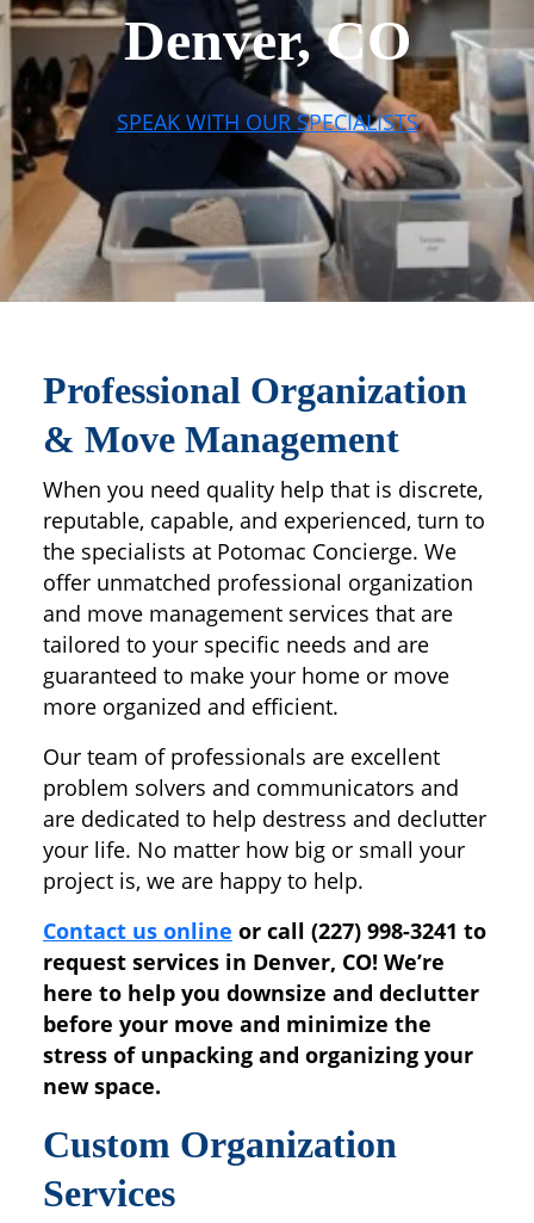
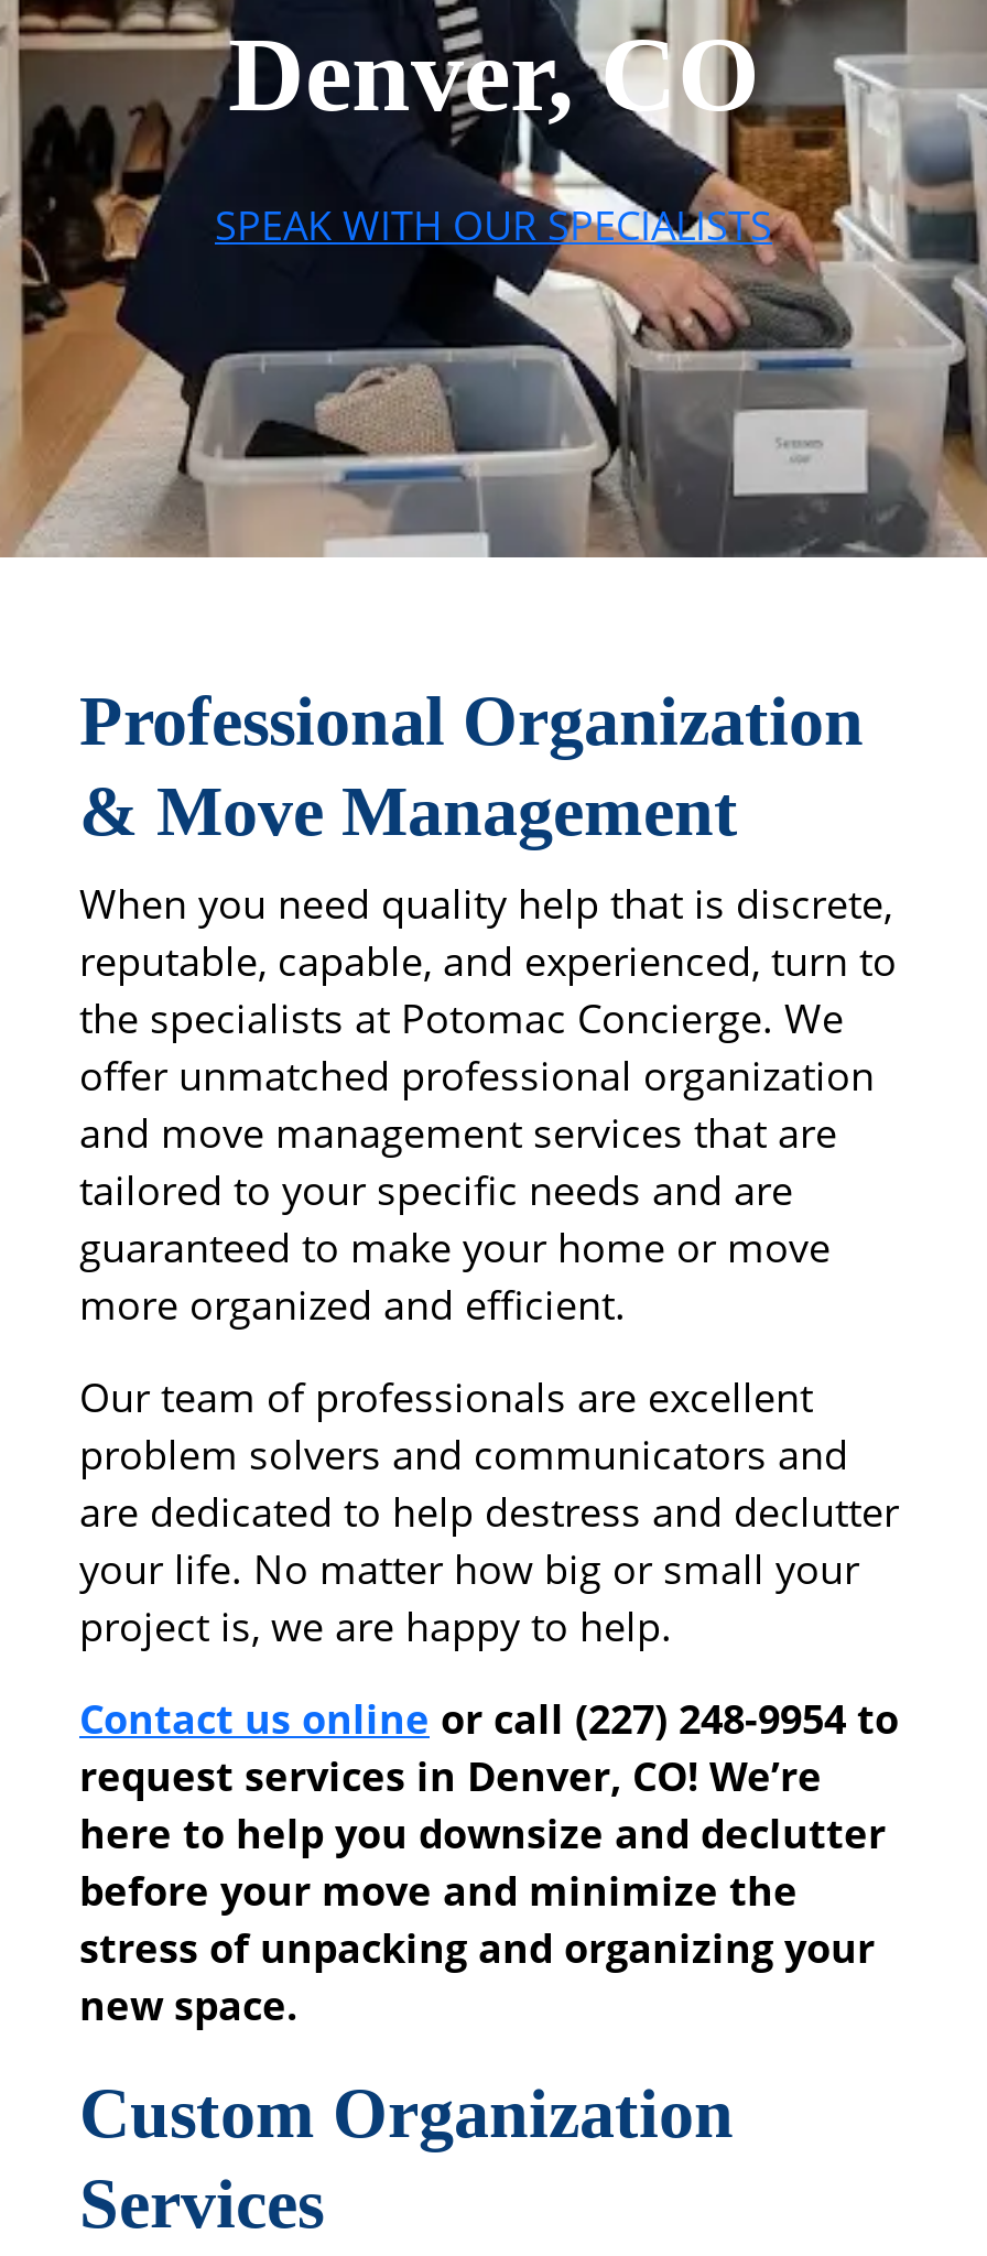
[43,916,486,945] Contact us online or call (227) 998-3241 to -> [79,1692,899,1745] Contact us online or call (227) 248-9954 to

